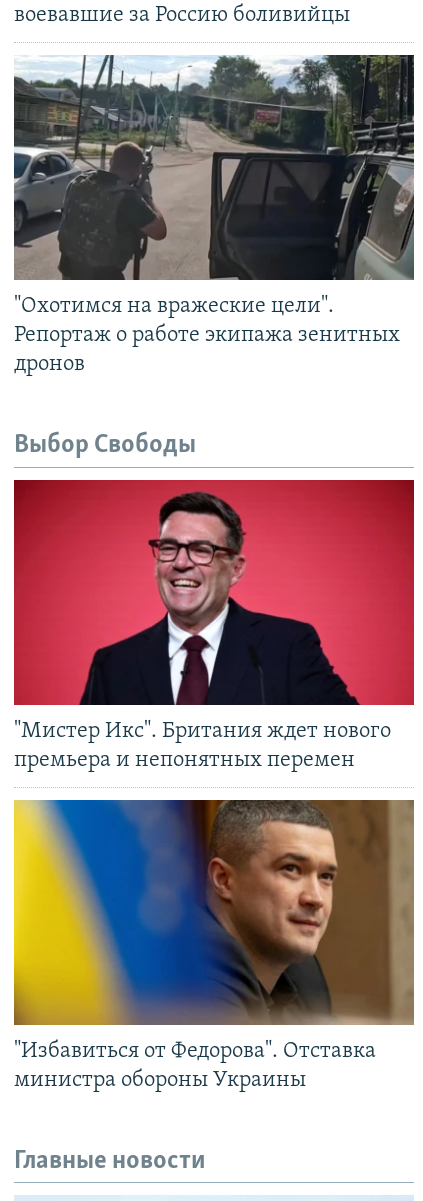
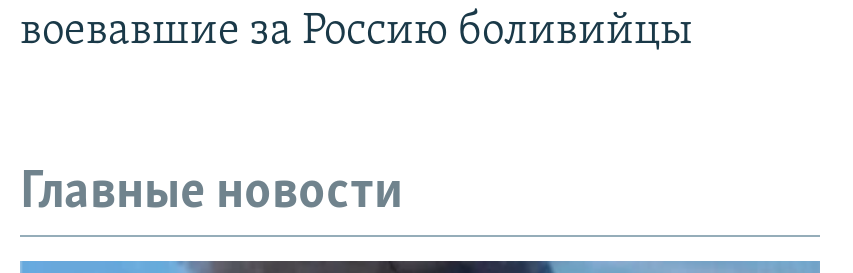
[13,54,415,459] [image] | "Охотимся на вражеские цели". | Репортаж о работе экипажа зенитных | дронов | Выбор Свободы -> none
[13,479,415,772] [image] | "Мистер Икс". Британия ждет нового | премьера и непонятных перемен -> none
[13,799,415,1092] [image] | "Избавиться от Федорова". Отставка | министра обороны Украины -> none

